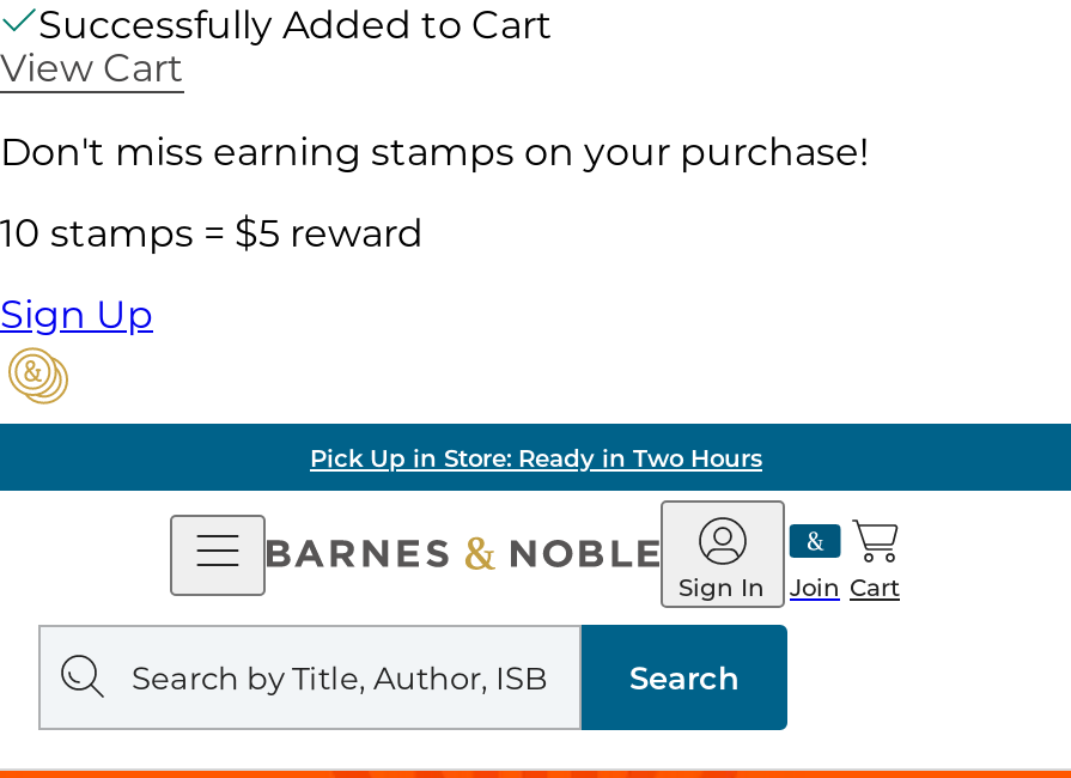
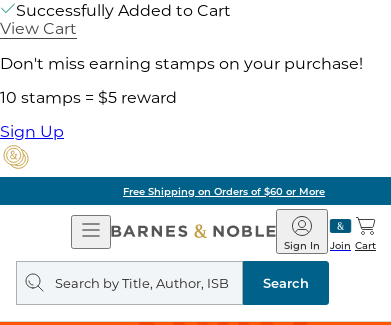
[310,442,762,473] Pick Up in Store: Ready in Two Hours -> [123,184,325,197] Free Shipping on Orders of $60 or More

